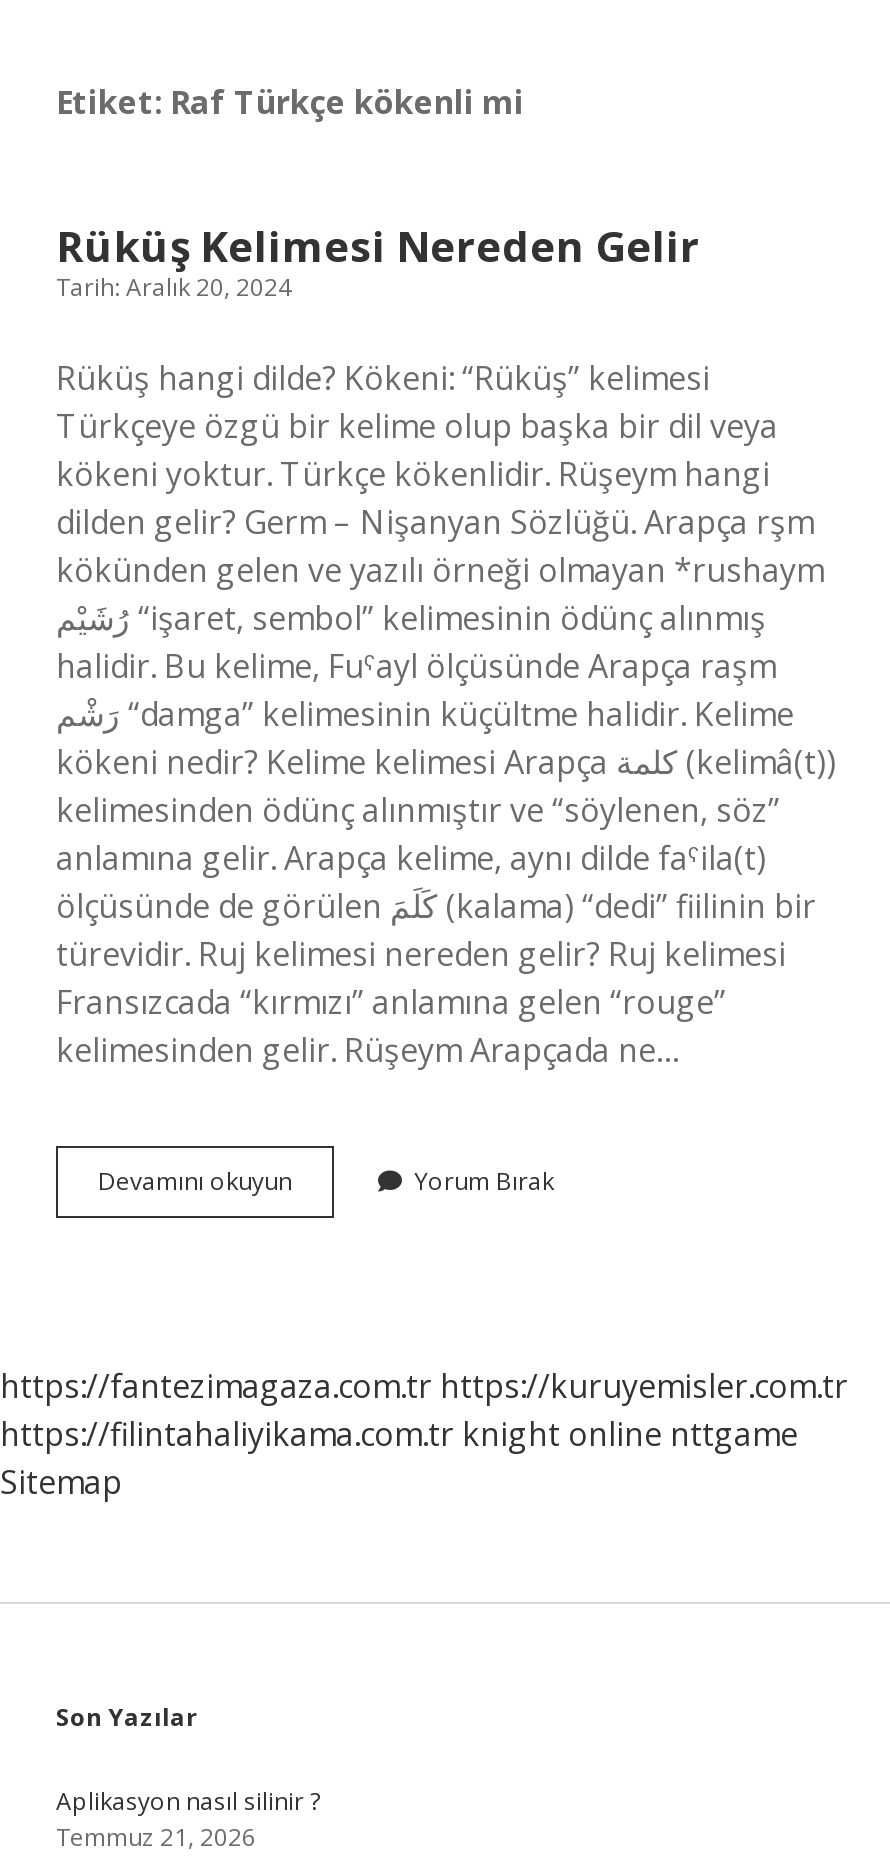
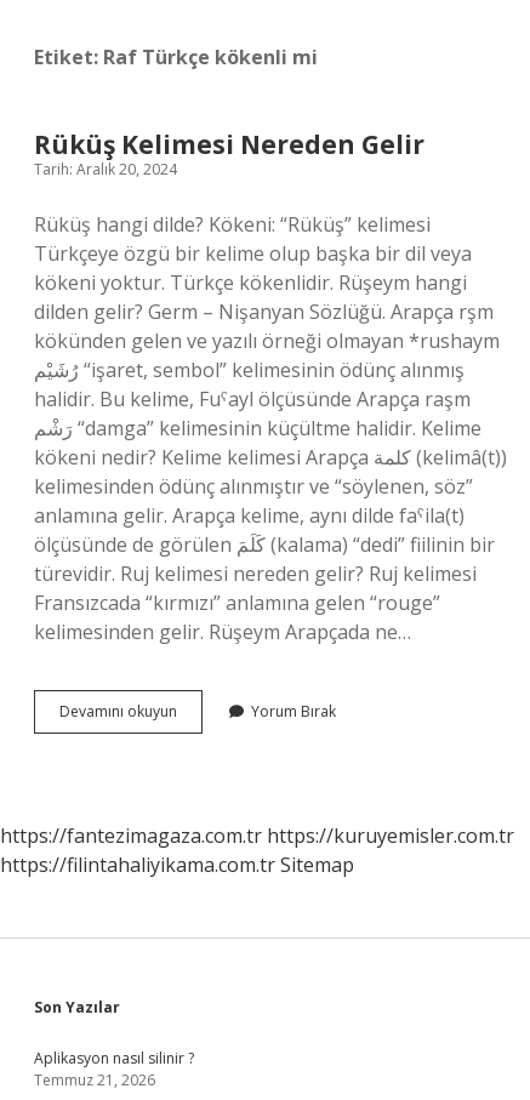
[0,1412,798,1504] https://filintahaliyikama.com.tr knight online nttgame | Sitemap -> [0,851,354,878] https://filintahaliyikama.com.tr Sitemap

